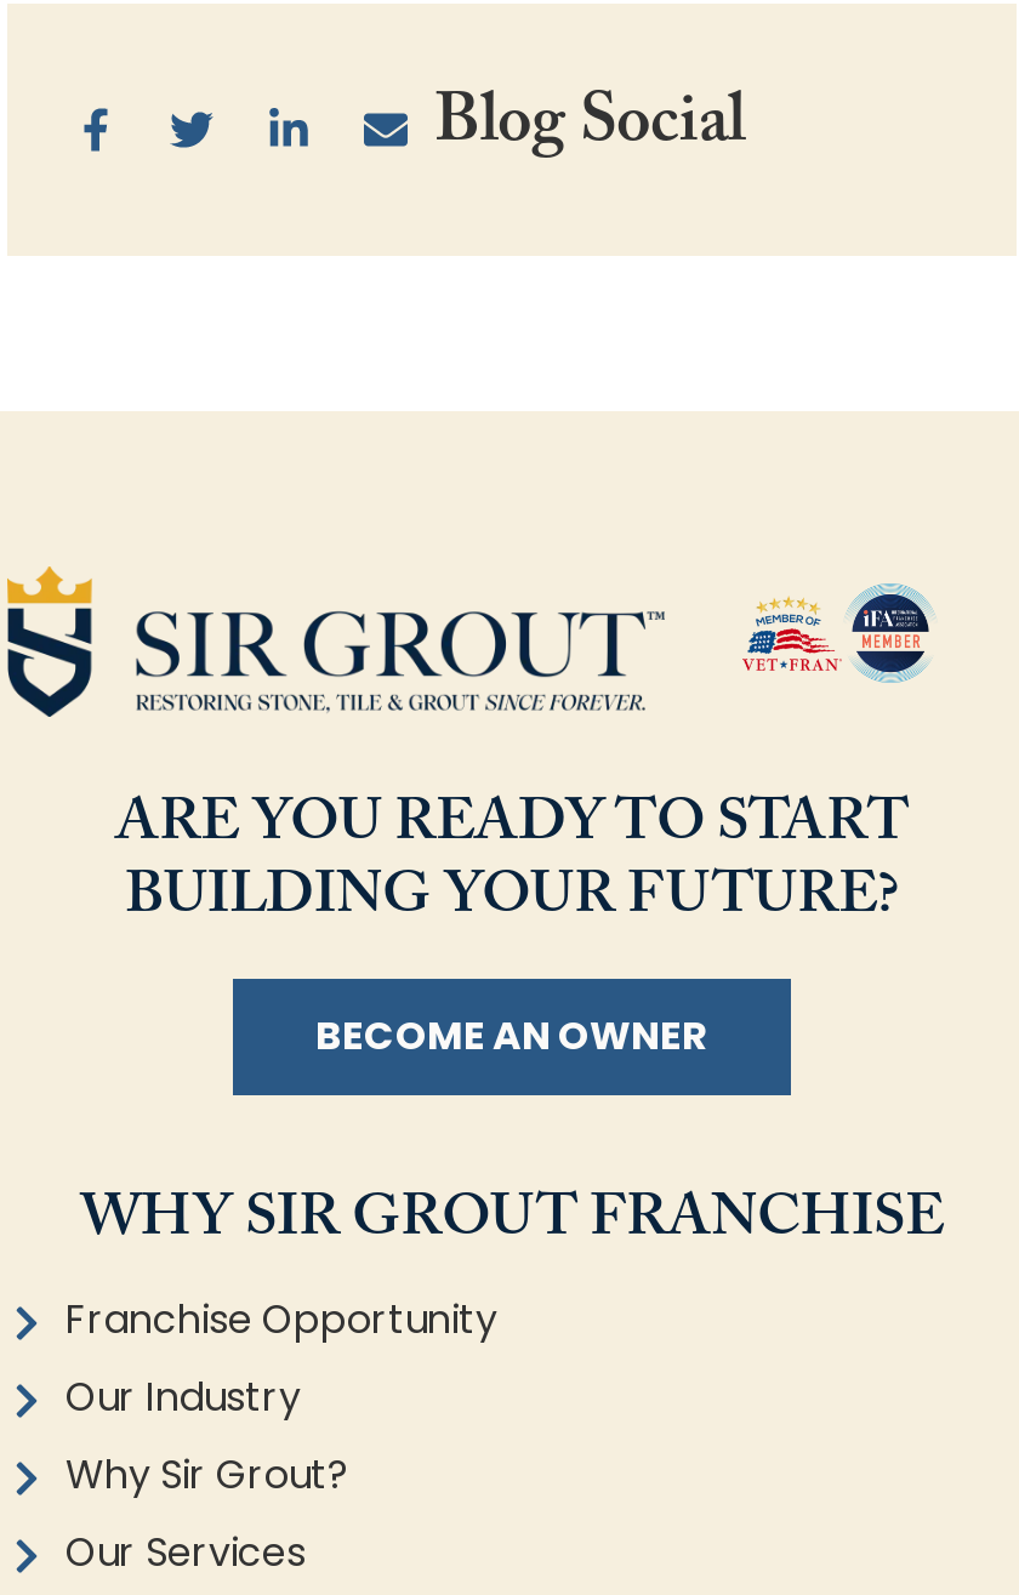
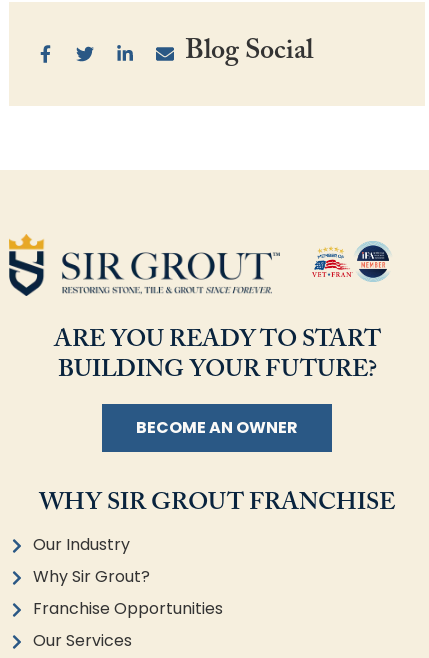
[66,1291,497,1347] Franchise Opportunity -> none
moved [66,1369,349,1502] -> [33,533,150,588]: Our Industry | Why Sir Grout?
none -> [33,597,223,620] Franchise Opportunities

